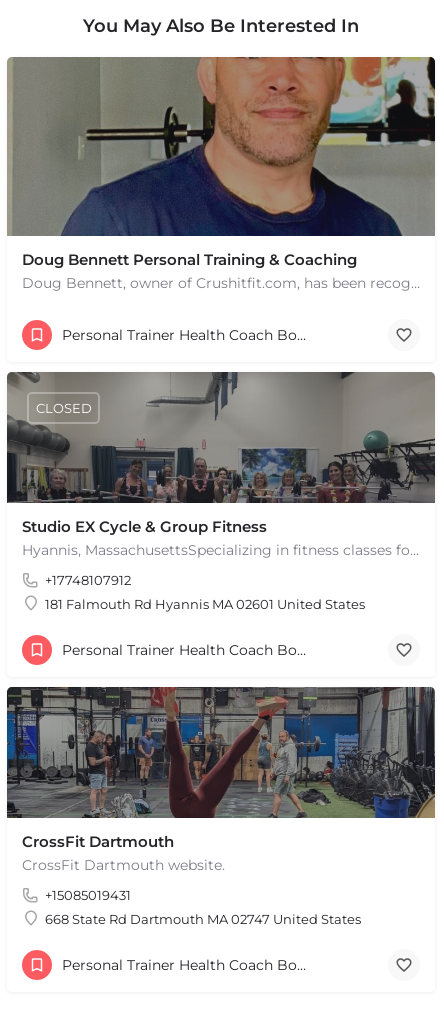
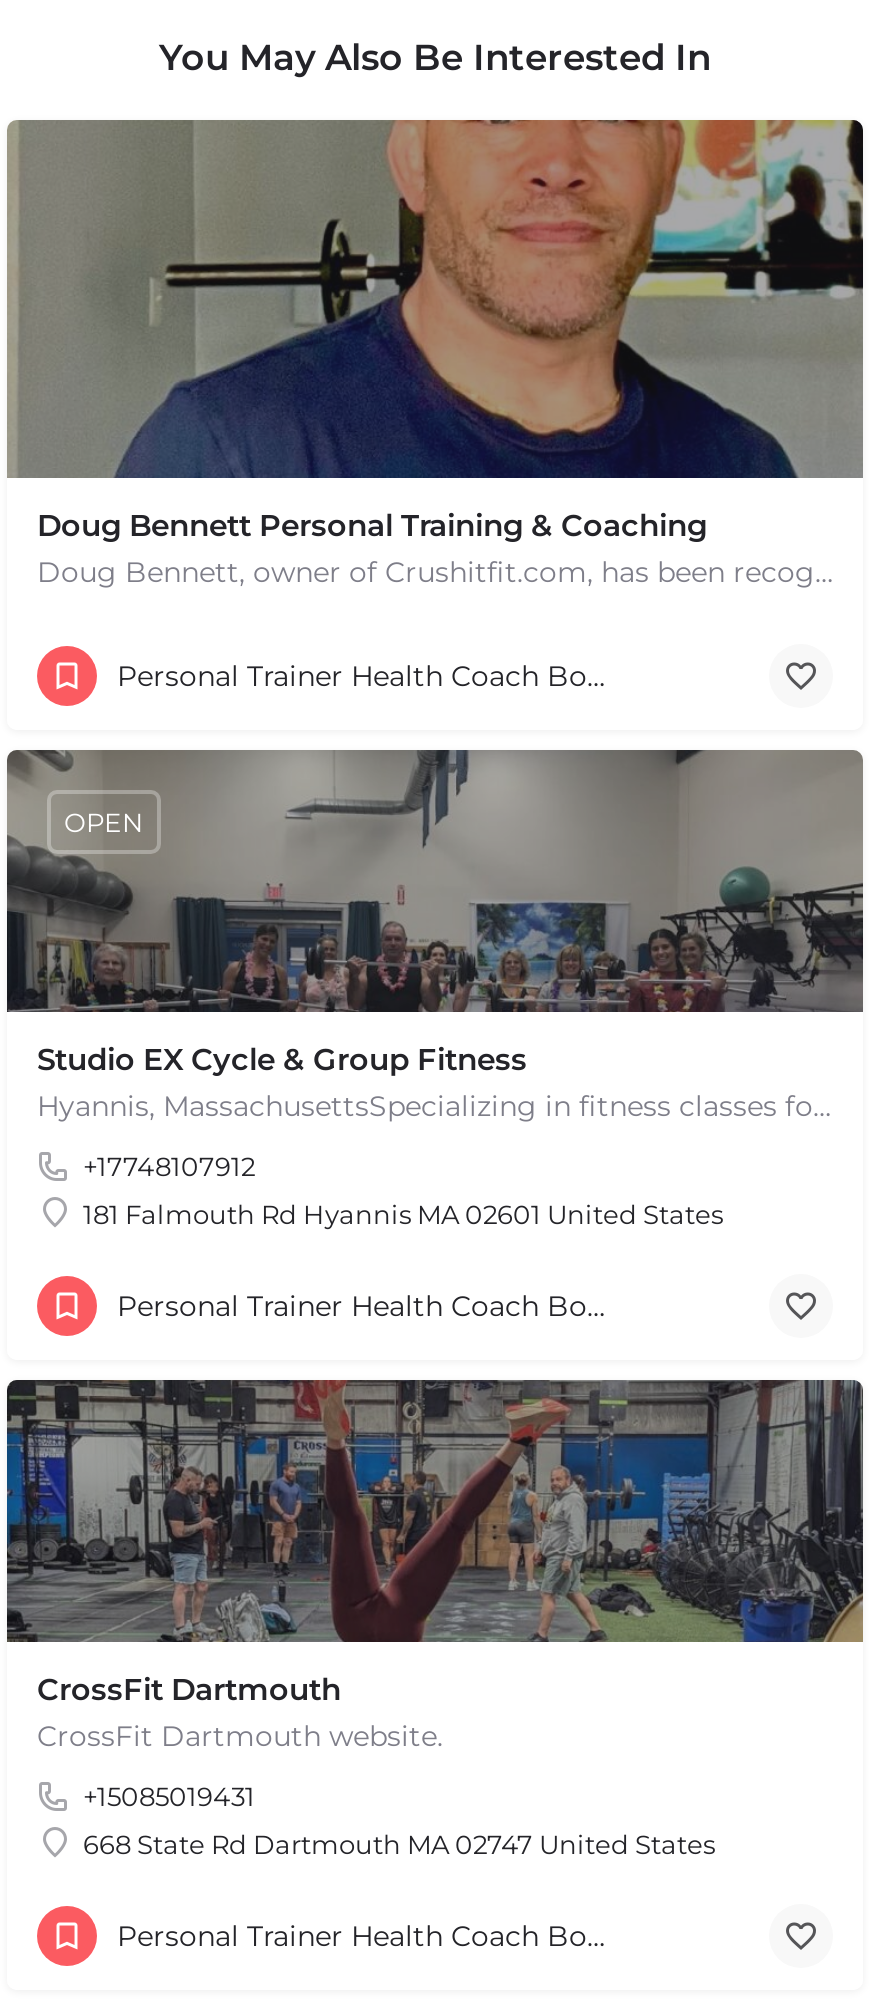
[35,400,91,416] CLOSED -> [64,806,144,838] OPEN

